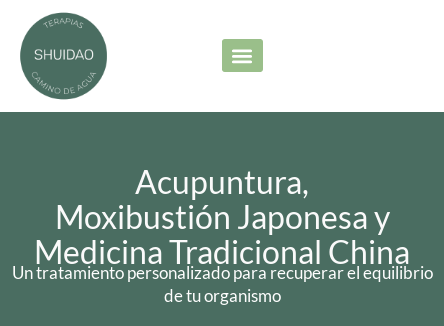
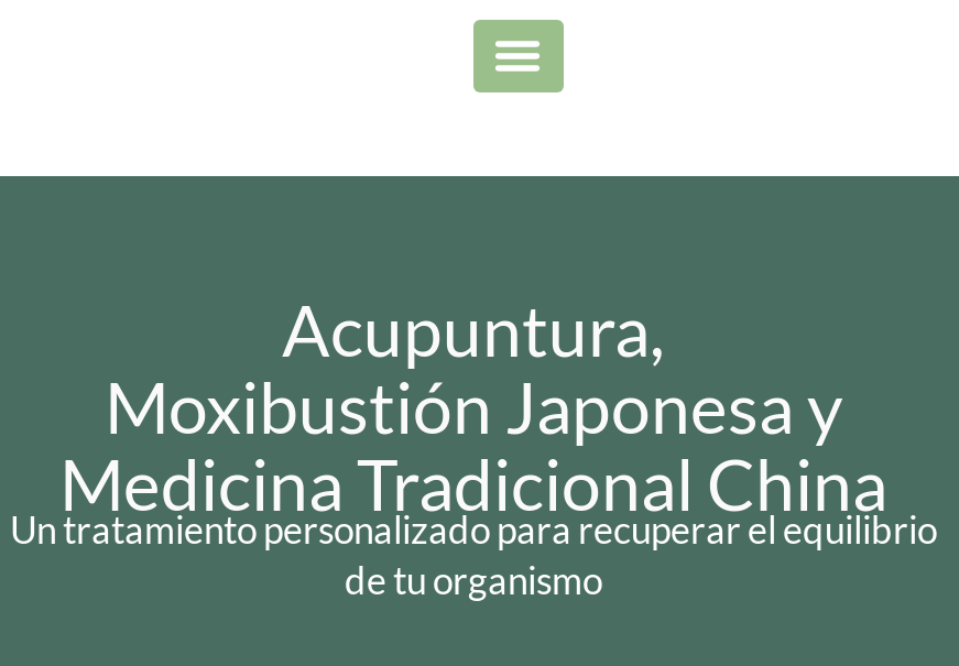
[19,11,108,101] [image] -> none

